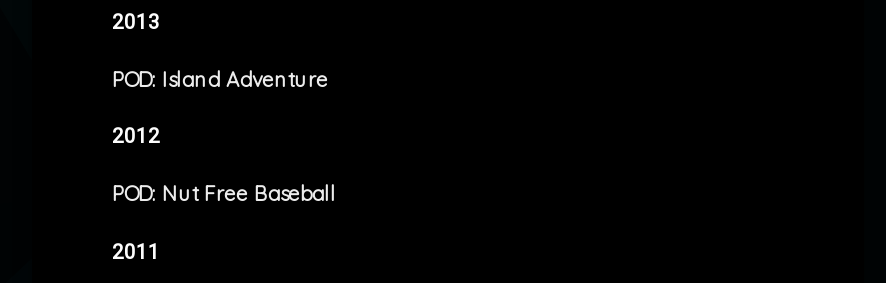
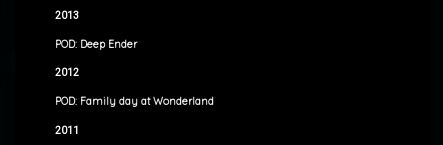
[112,67,328,93] POD: Island Adventure -> [55,38,137,51] POD: Deep Ender
[112,181,336,207] POD: Nut Free Baseball -> [55,95,214,108] POD: Family day at Wonderland

